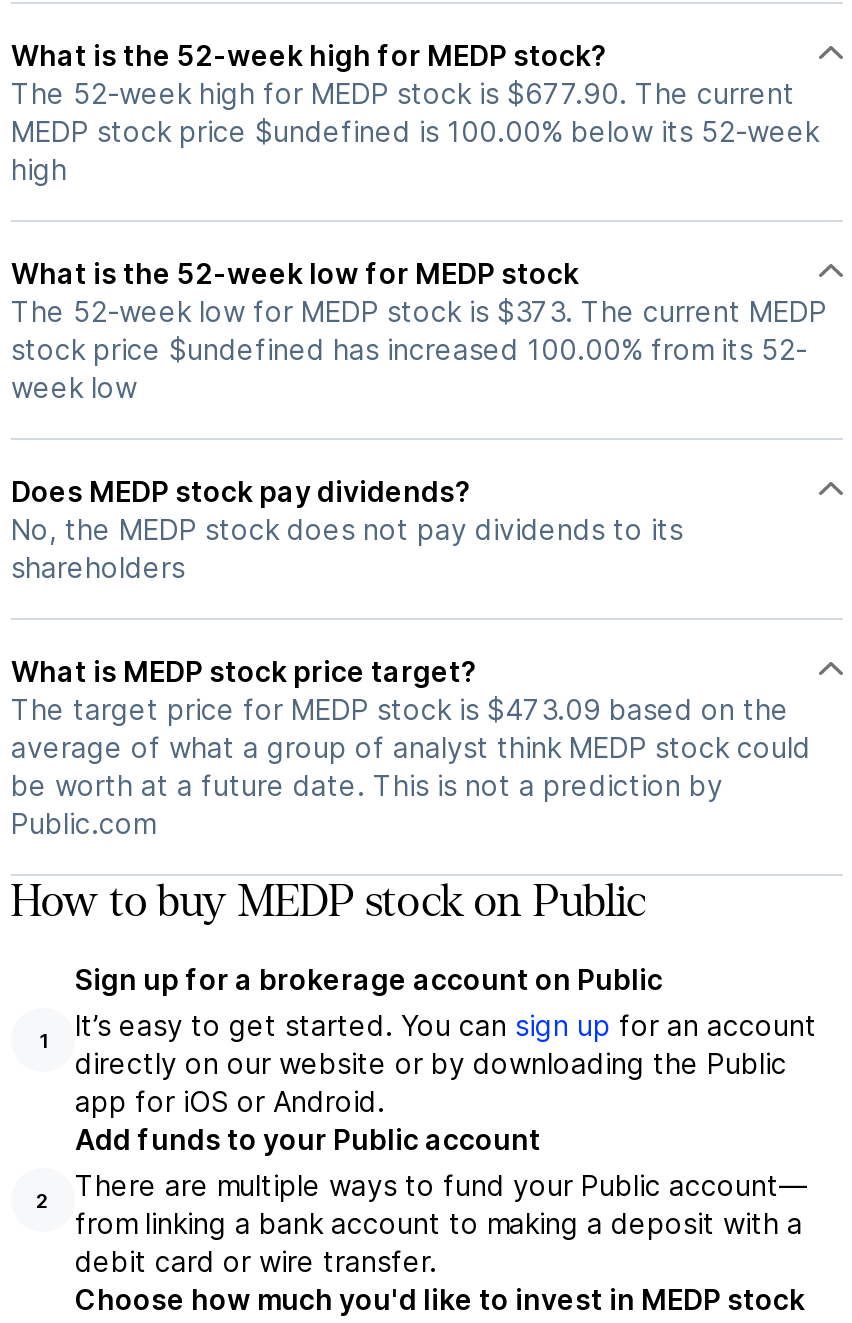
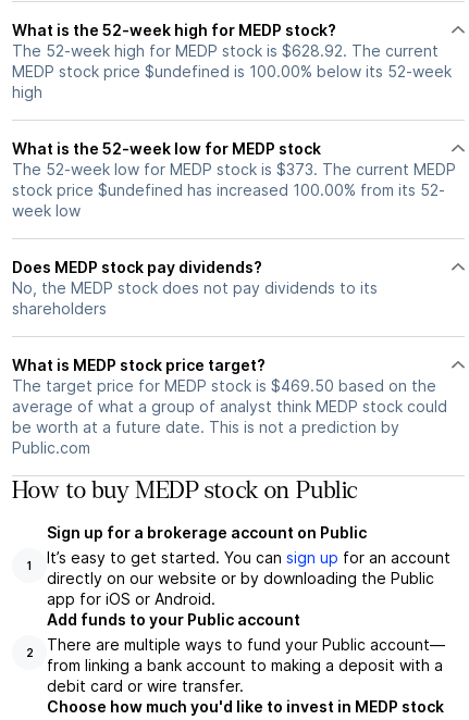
[11,75,795,109] The 52-week high for MEDP stock is $677.90. The current -> [12,41,439,60] The 52-week high for MEDP stock is $628.92. The current
[11,691,789,725] The target price for MEDP stock is $473.09 based on the -> [12,376,436,395] The target price for MEDP stock is $469.50 based on the

